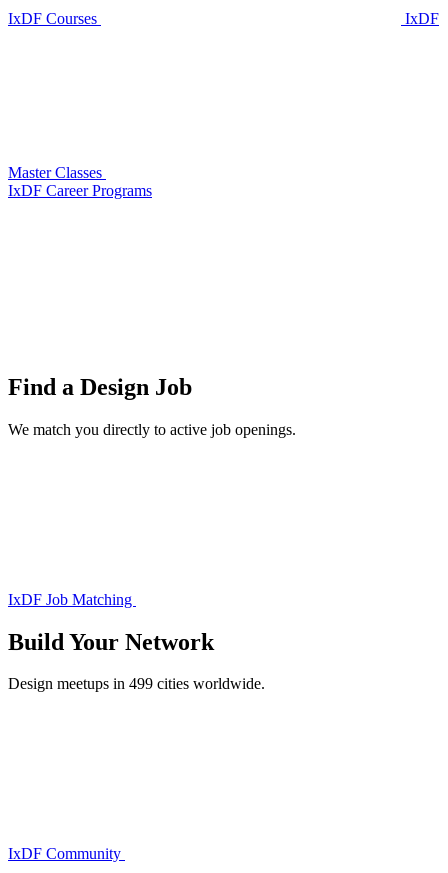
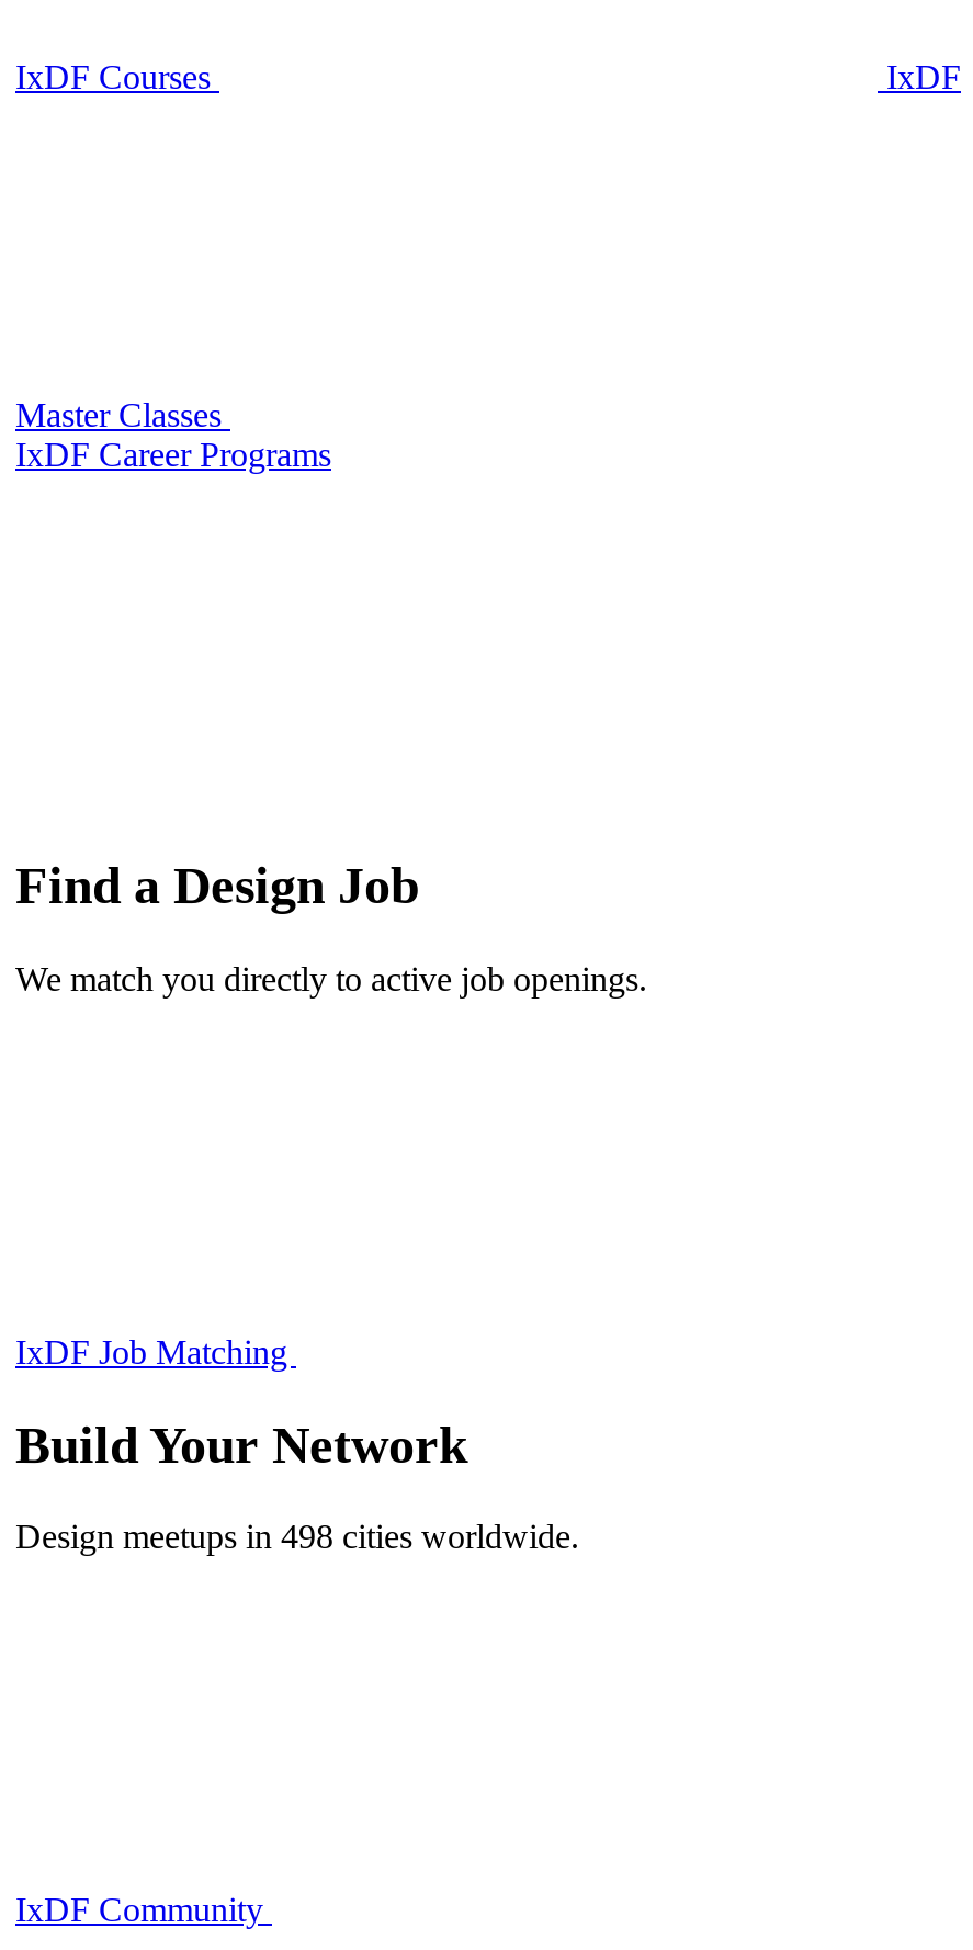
[8,675,265,692] Design meetups in 499 cities worldwide. -> [15,1519,579,1556] Design meetups in 498 cities worldwide.

